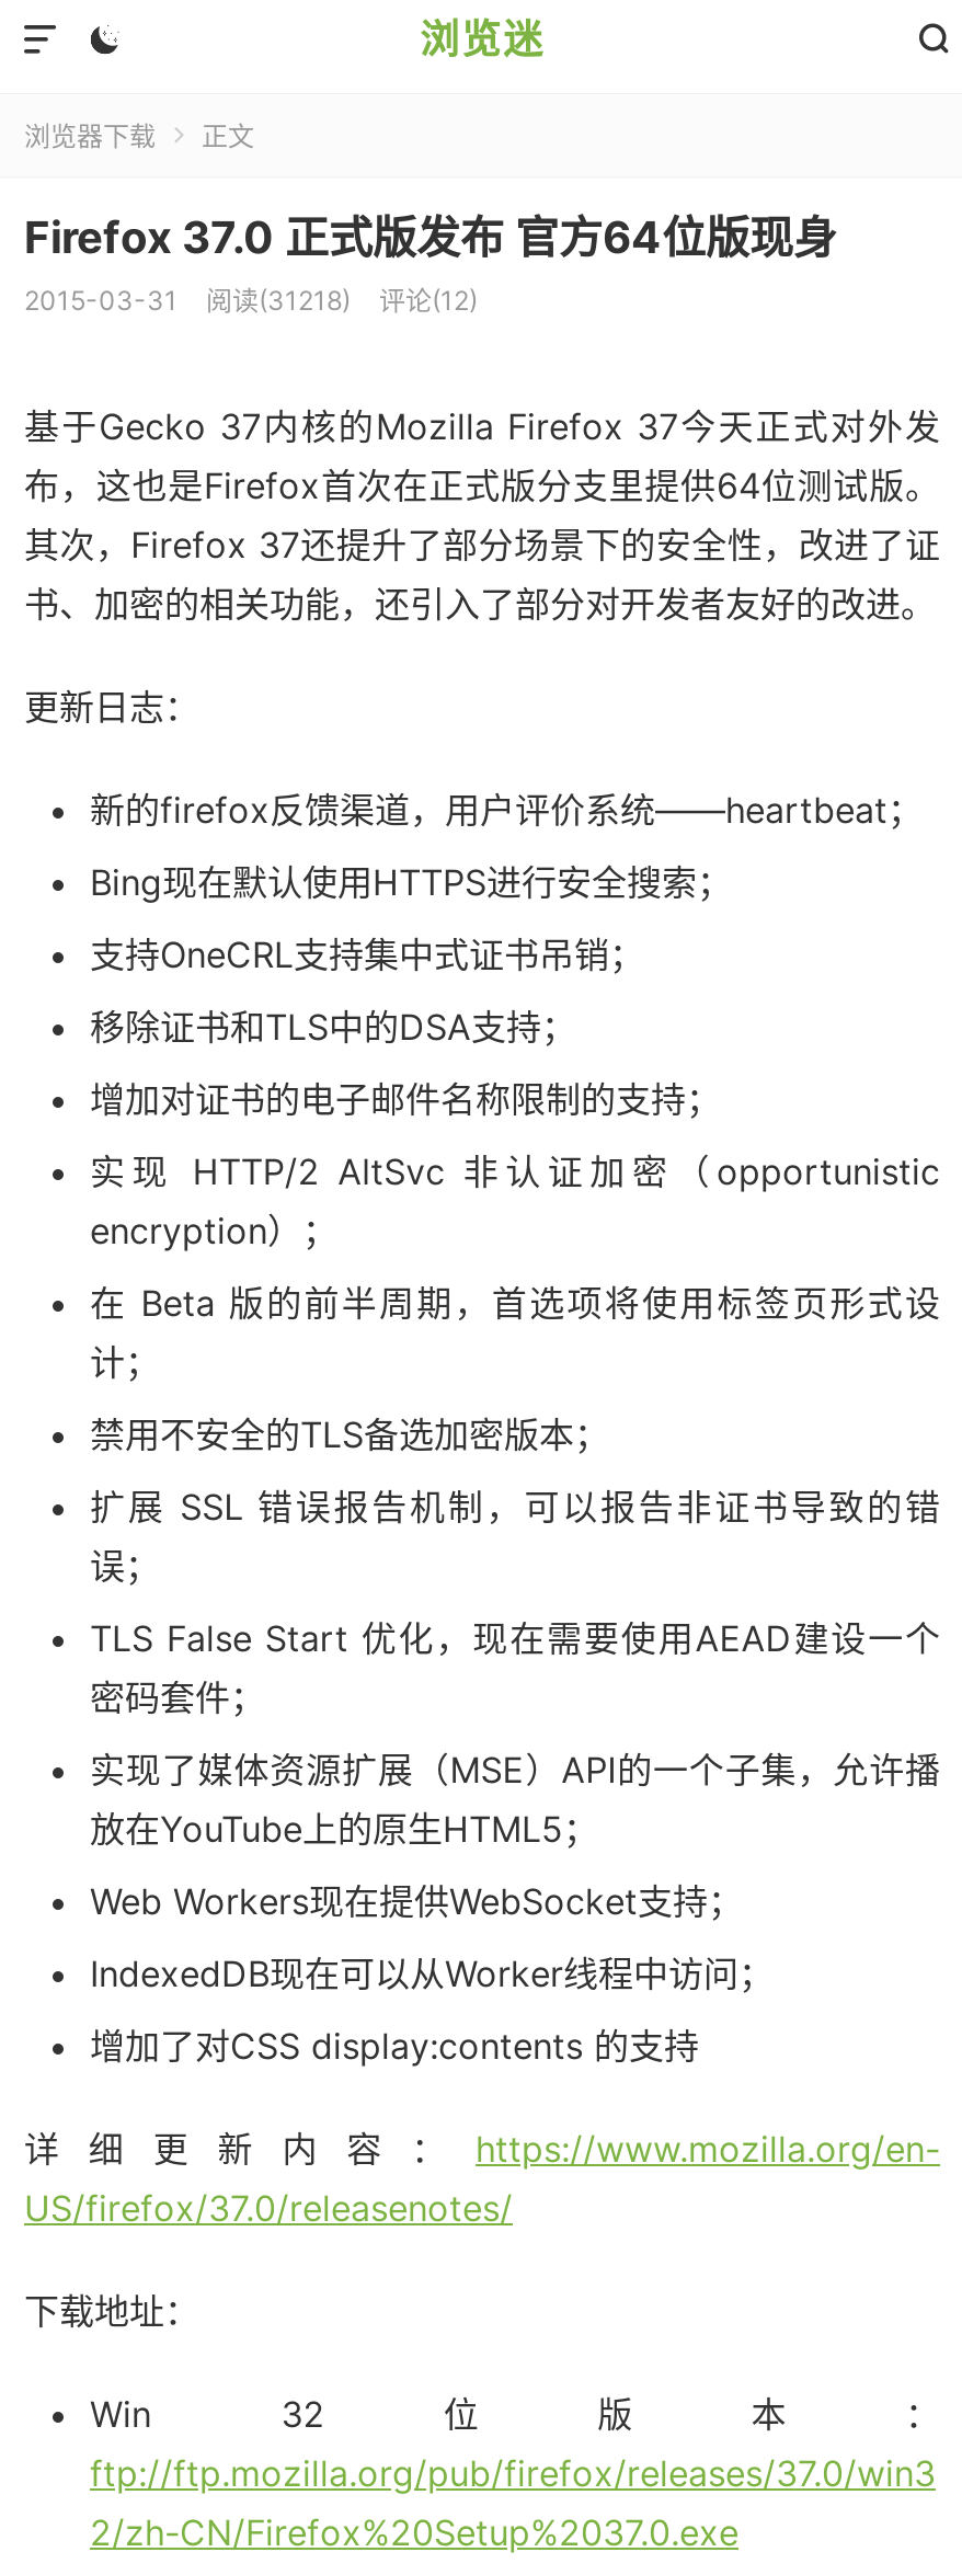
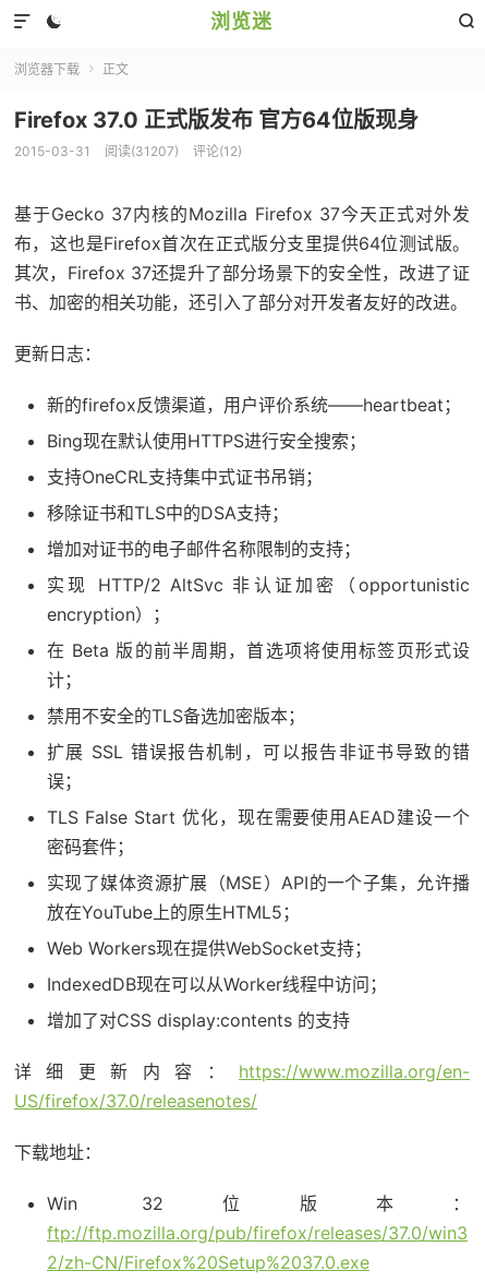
[24,284,478,317] 2015-03-31 阅读(31218) 评论(12) -> [14,143,242,159] 2015-03-31 阅读(31207) 评论(12)

